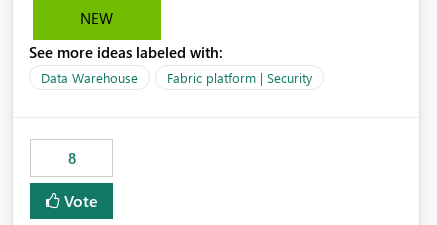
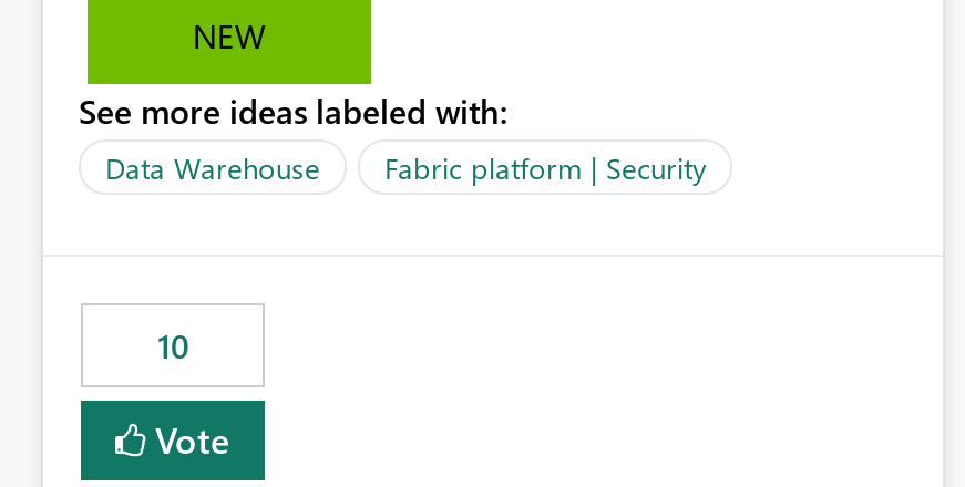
[67,148,75,168] 8 -> [157,324,188,368] 10

